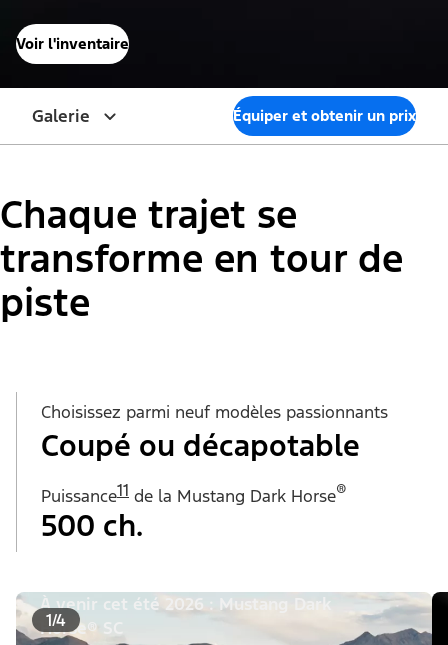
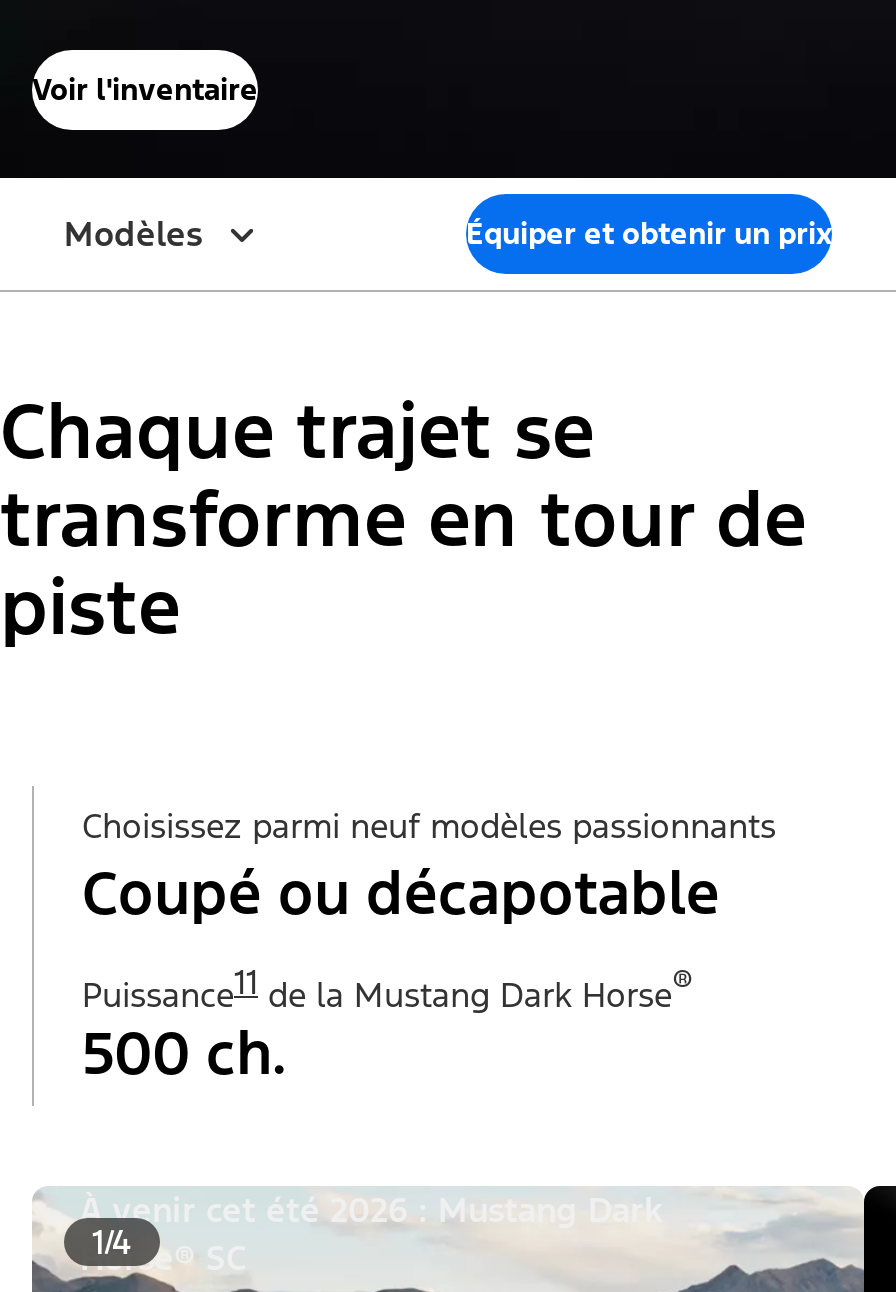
[32,105,90,127] Galerie -> [64,211,202,255] Modèles

